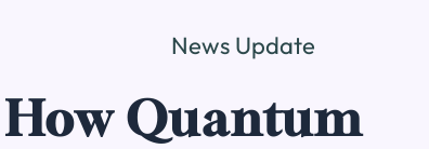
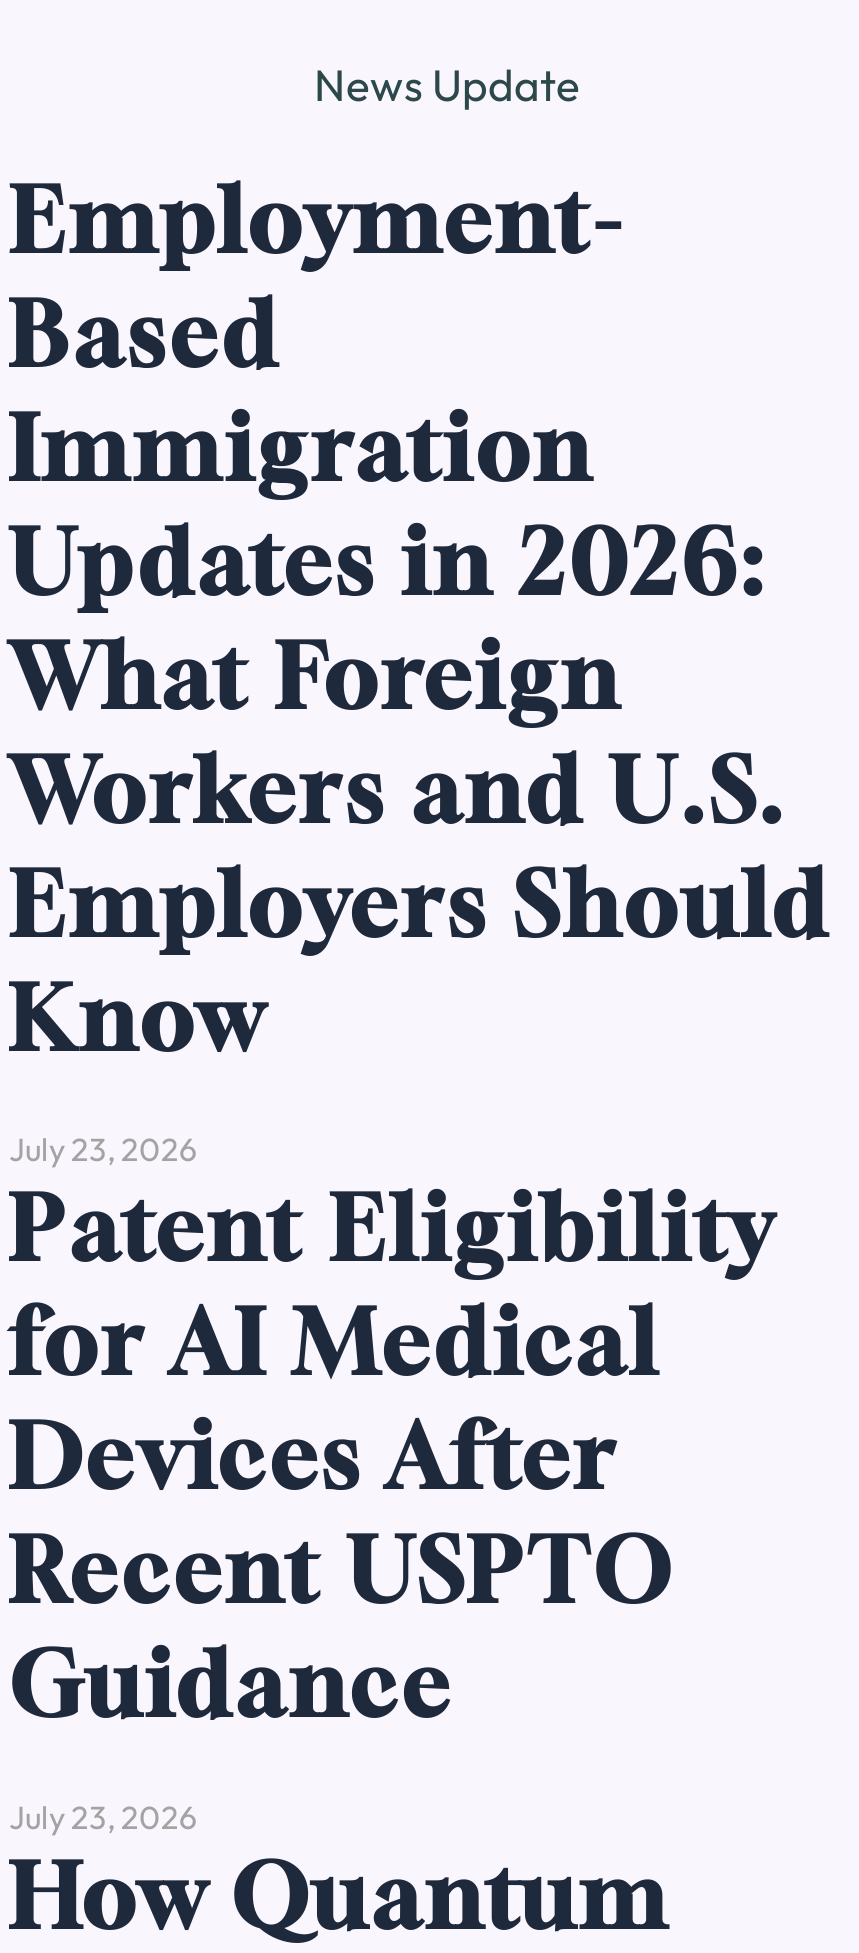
none -> [9,167,831,1836] Employment- | Based | Immigration | Updates in 2026: | What Foreign | Workers and U.S. | Employers Should | Know | July 23, 2026 | Patent Eligibility | for AI Medical | Devices After | Recent USPTO | Guidance | July 23, 2026

